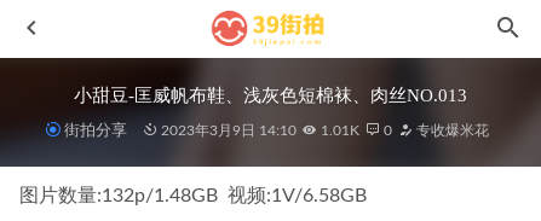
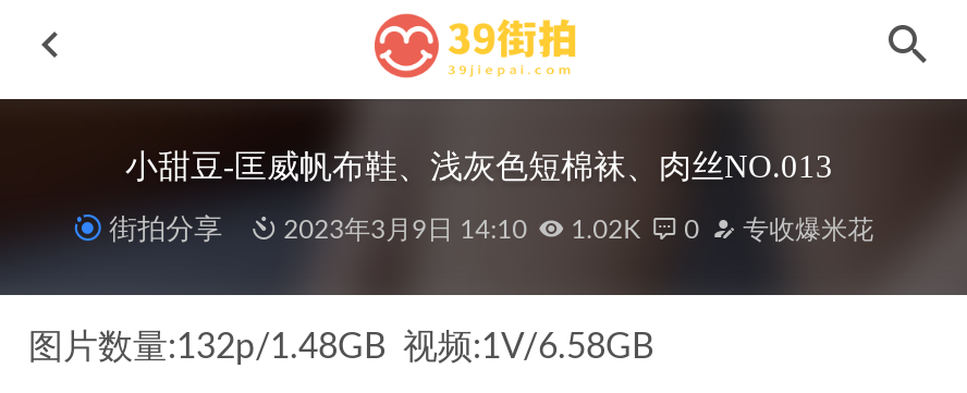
[317,123,360,137] 1.01K -> [564,216,641,242] 1.02K

